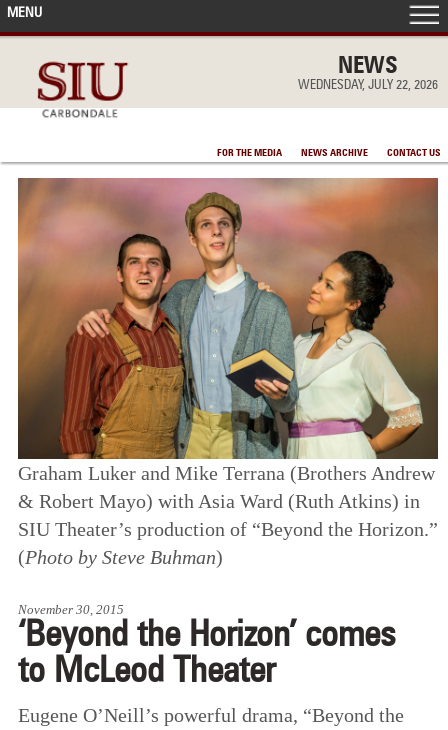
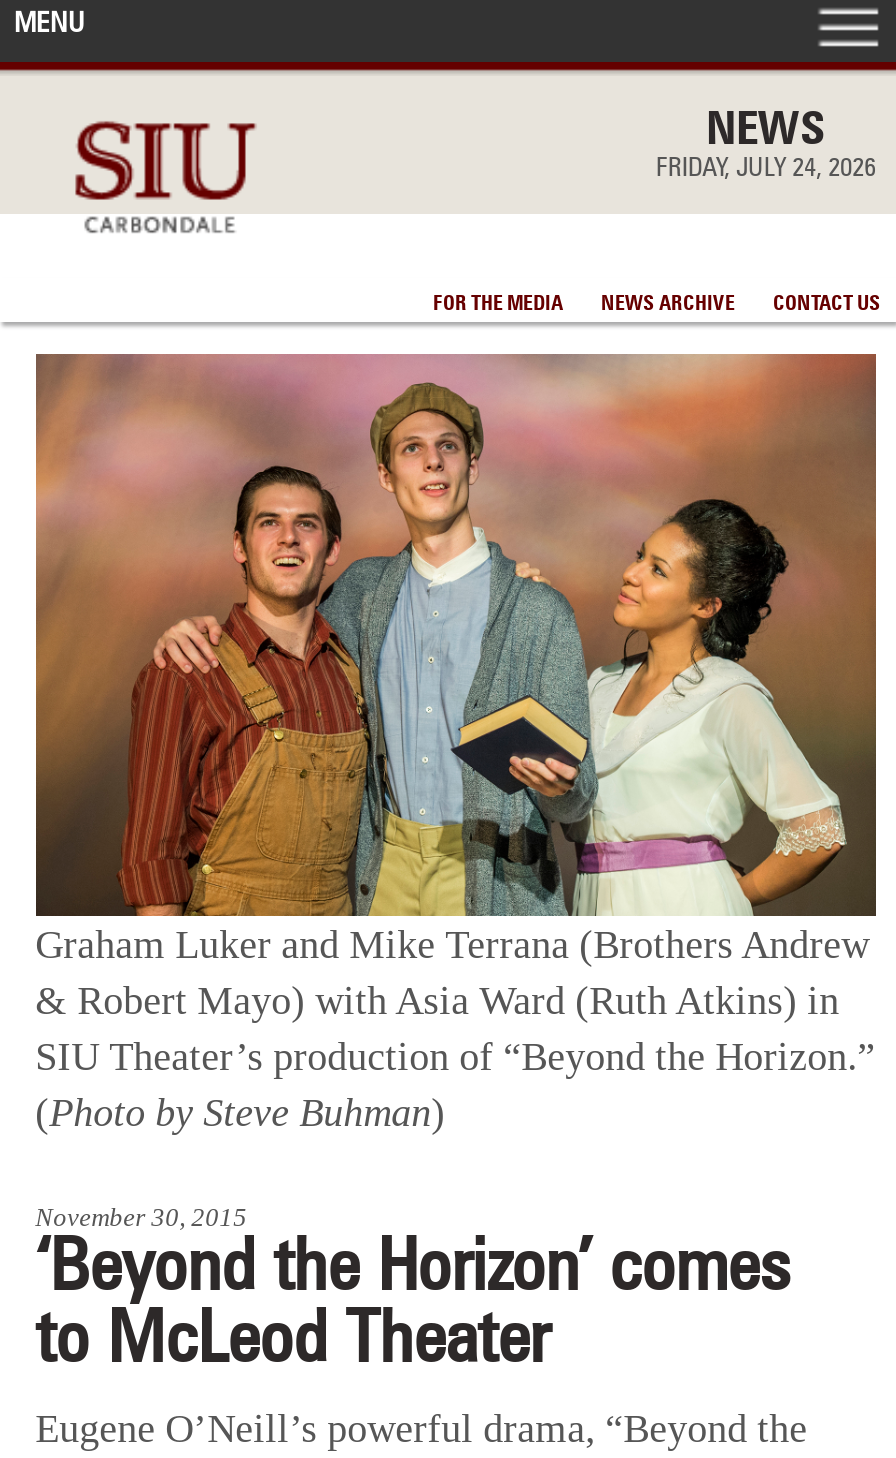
[298,79,438,92] WEDNESDAY, JULY 22, 2026 -> [656,156,876,182] FRIDAY, JULY 24, 2026

